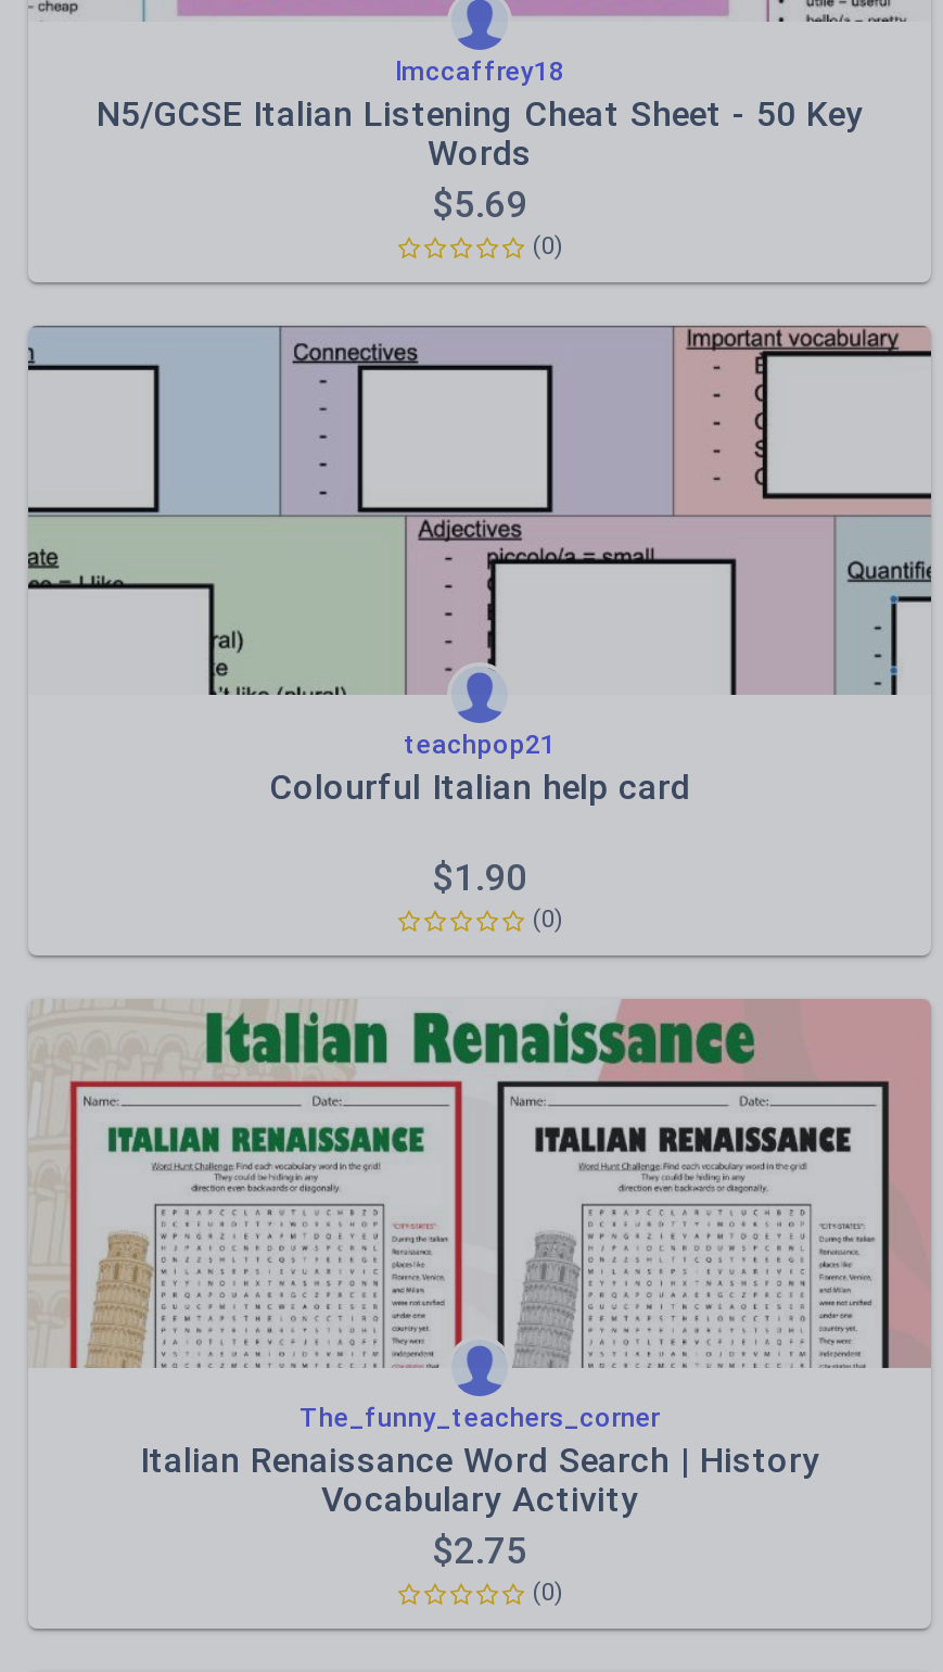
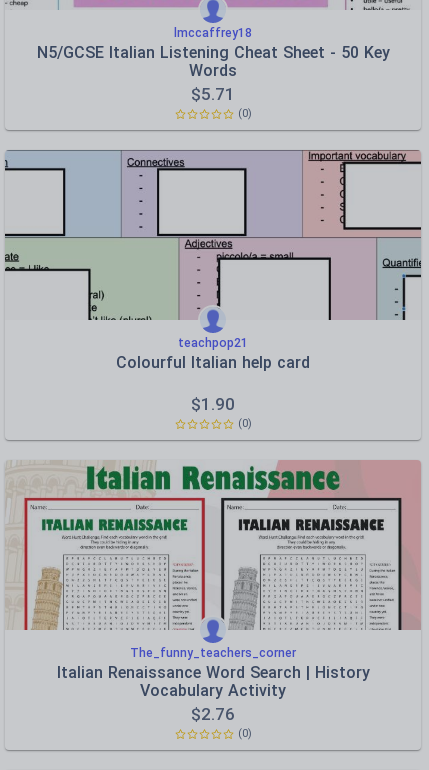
[432,182,527,226] $5.69 -> [191,84,235,104] $5.71
[432,1529,527,1572] $2.75 -> [191,704,235,724] $2.76

